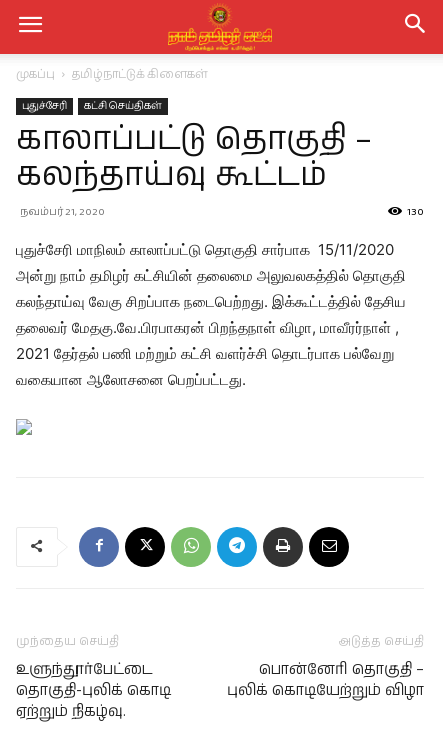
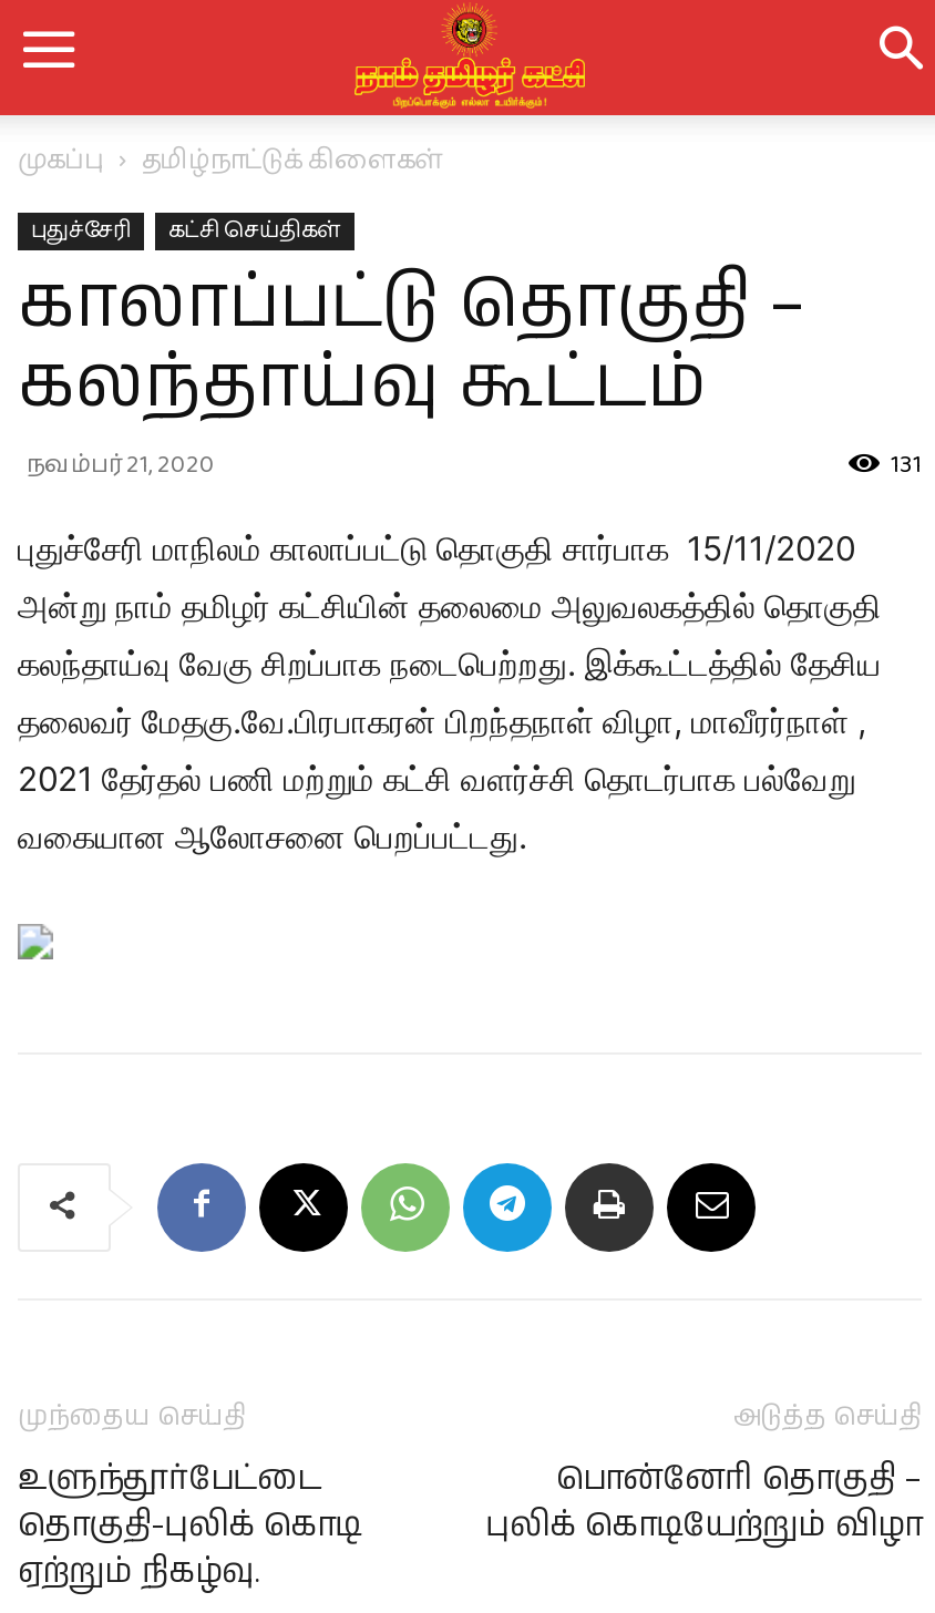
[407,203,424,220] 130 -> [891,445,922,483] 131

